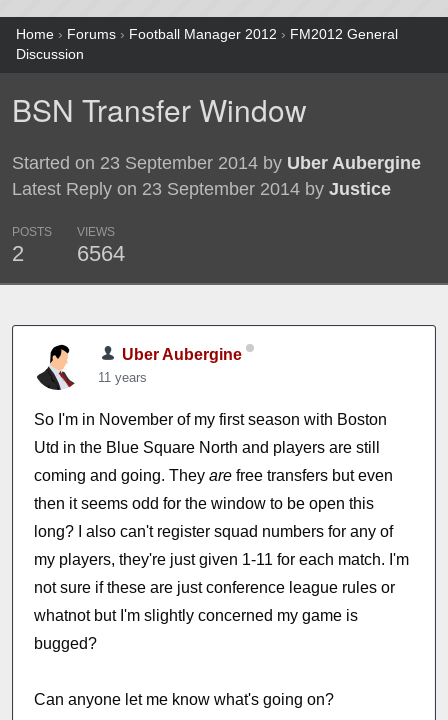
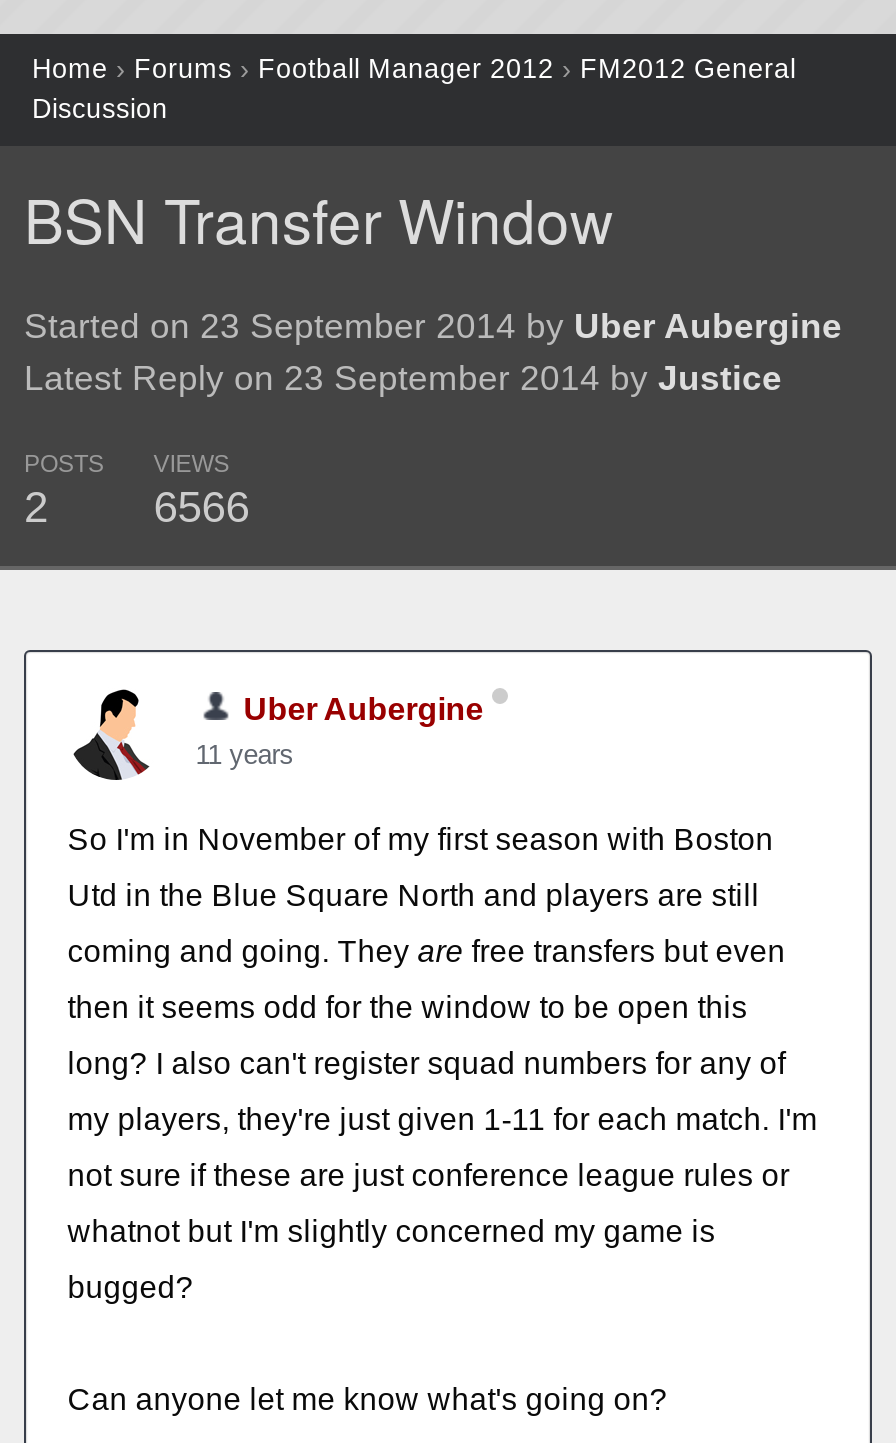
[77,241,125,266] 6564 -> [154,482,250,532] 6566

